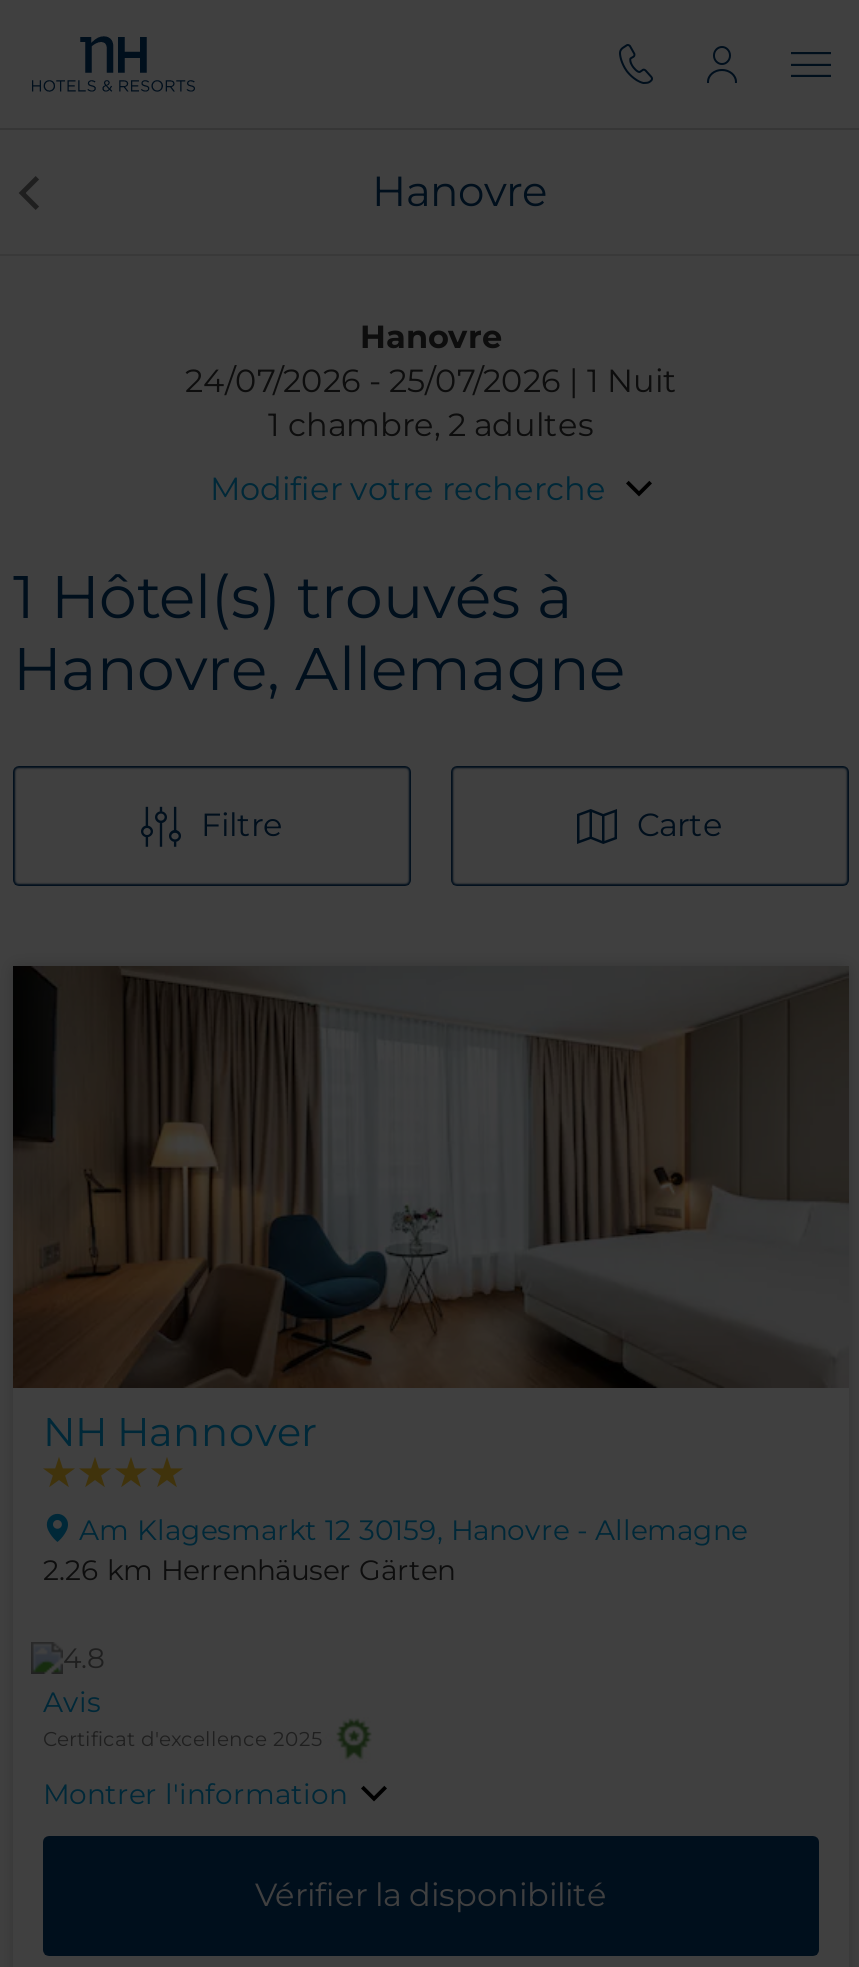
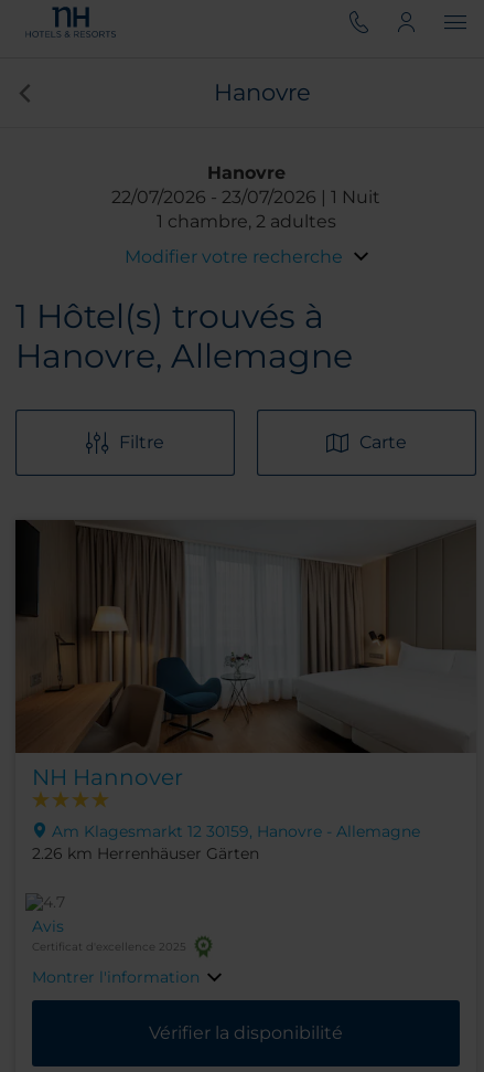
[185,362,361,400] 24/07/2026 -> [111,187,206,208] 22/07/2026
[389,362,561,400] 25/07/2026 -> [222,187,316,208] 23/07/2026

